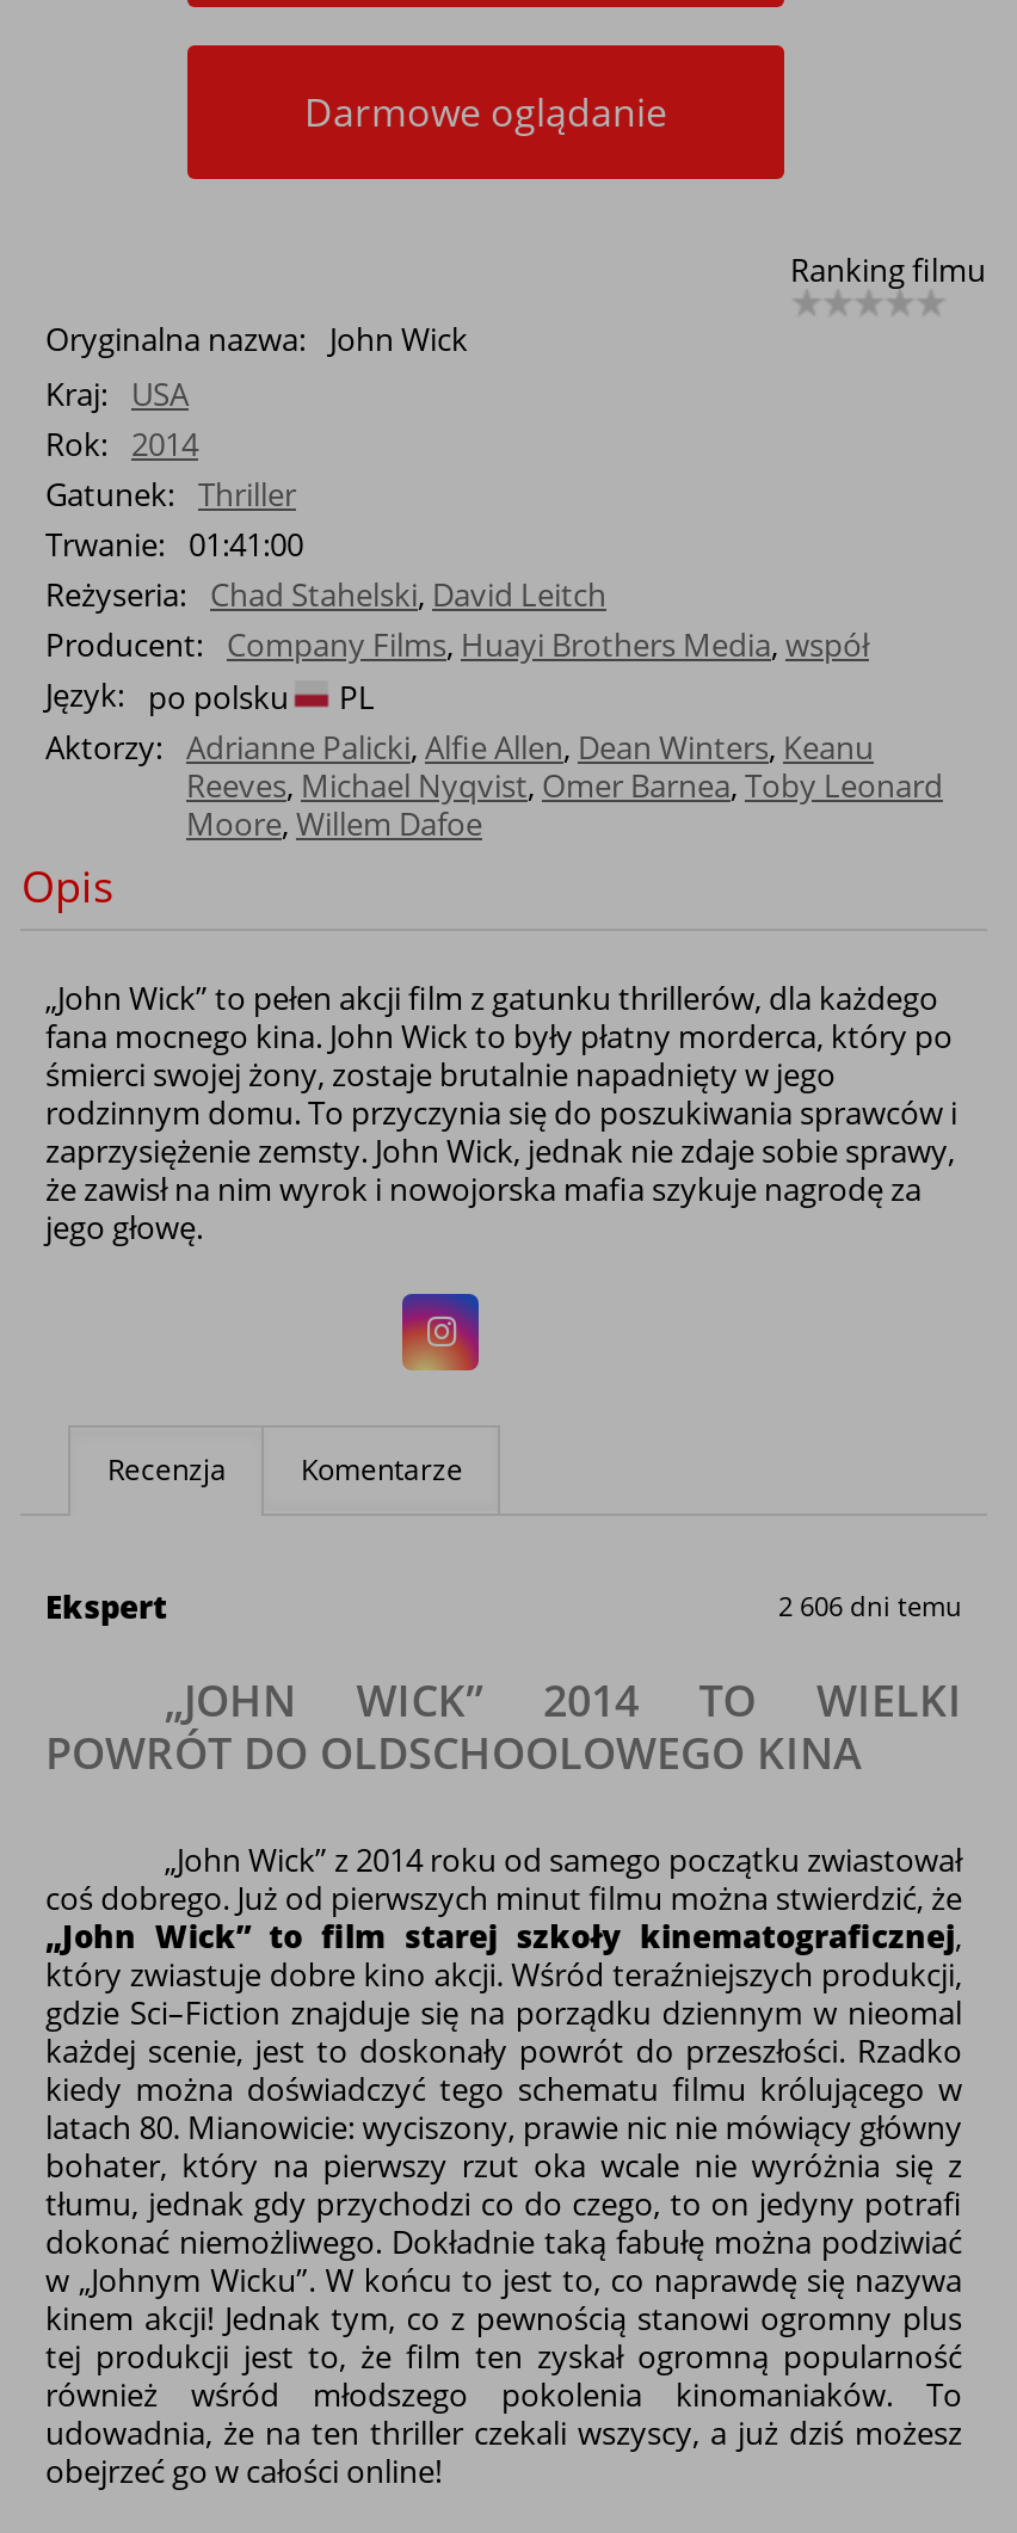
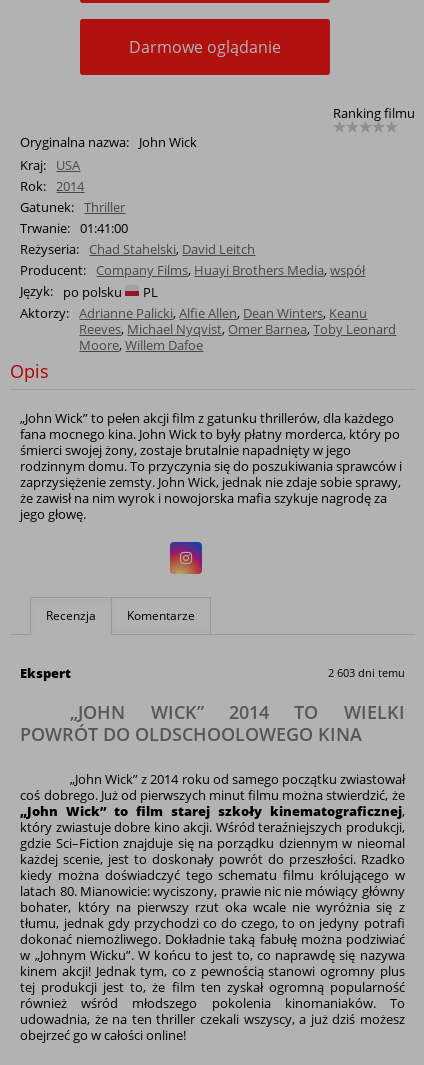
[778,1588,962,1623] 2 606 dni temu -> [327,665,404,680] 2 603 dni temu

